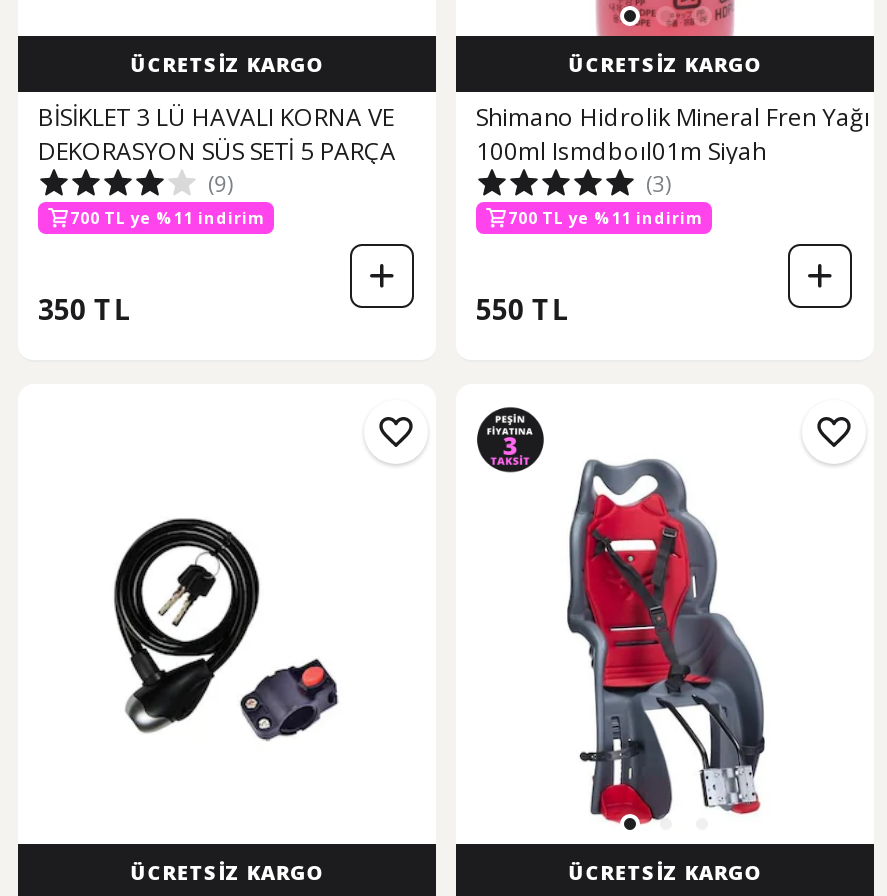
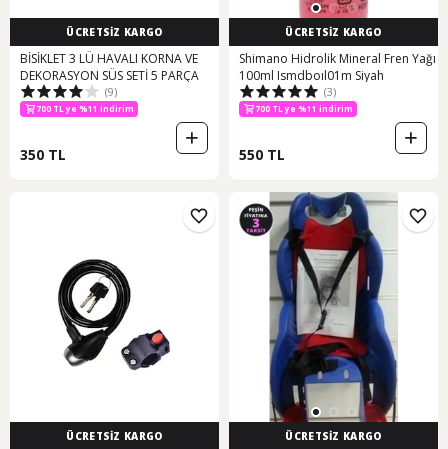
[536,384,792,846] [image] -> [268,191,398,423] [image]

